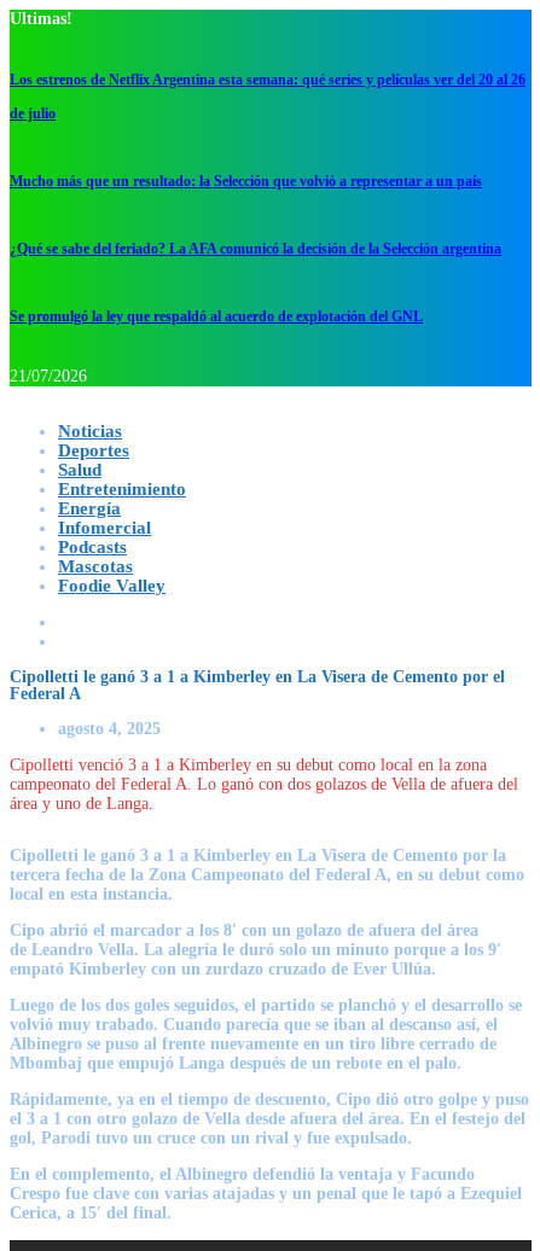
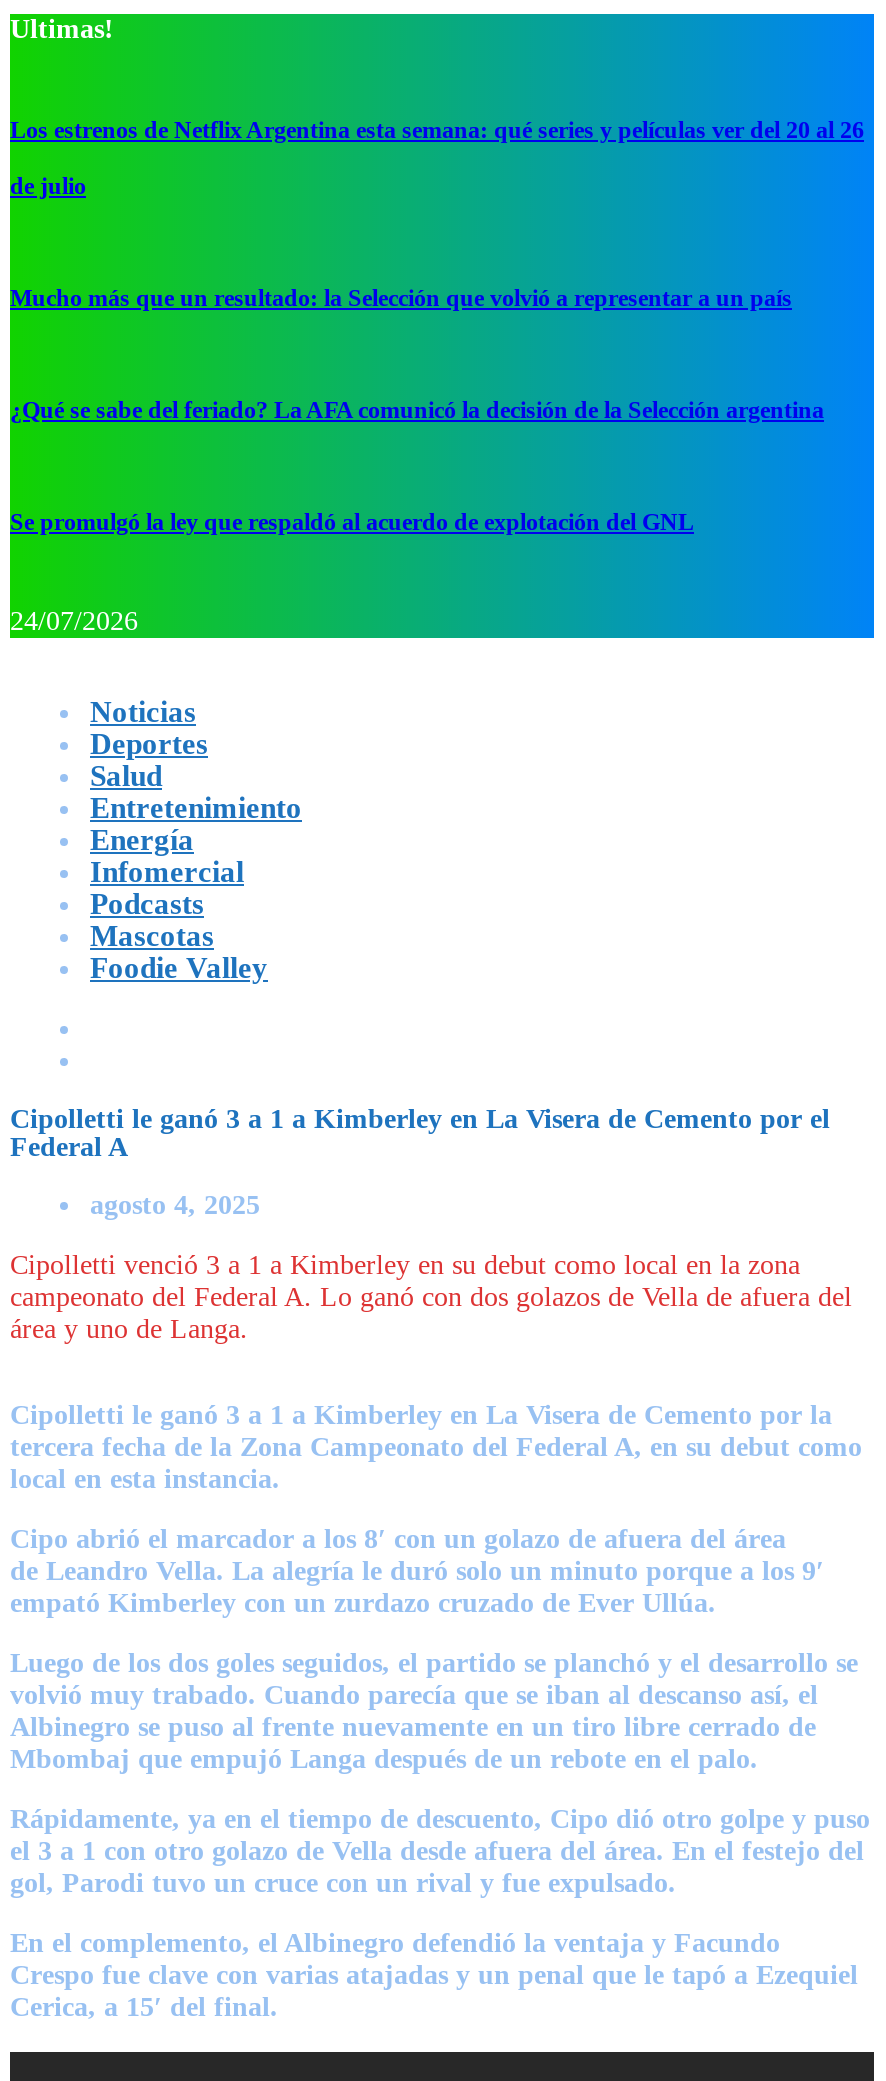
[10,367,87,385] 21/07/2026 -> [10,606,138,636] 24/07/2026

